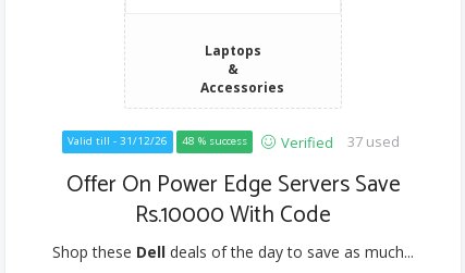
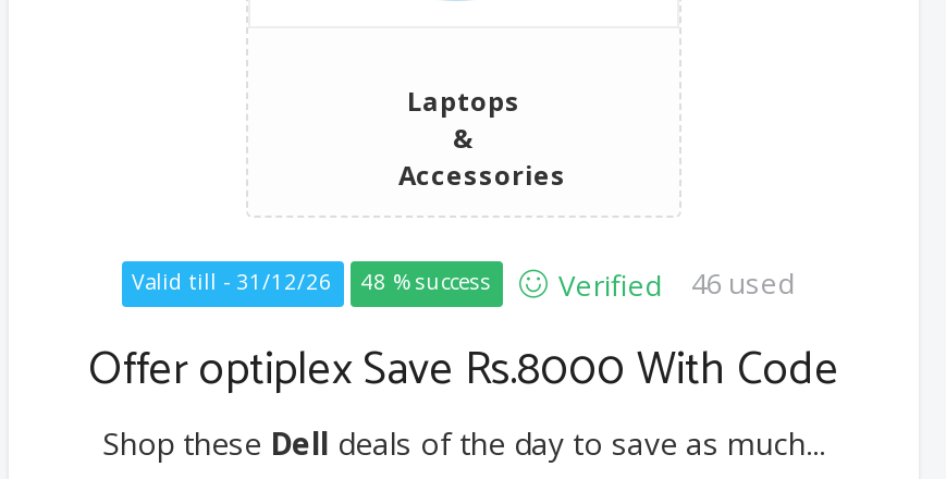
[66,132,400,234] 37 used | Offer On Power Edge Servers Save | Rs.10000 With Code -> [88,263,839,407] 46 used | Offer optiplex Save Rs.8000 With Code

